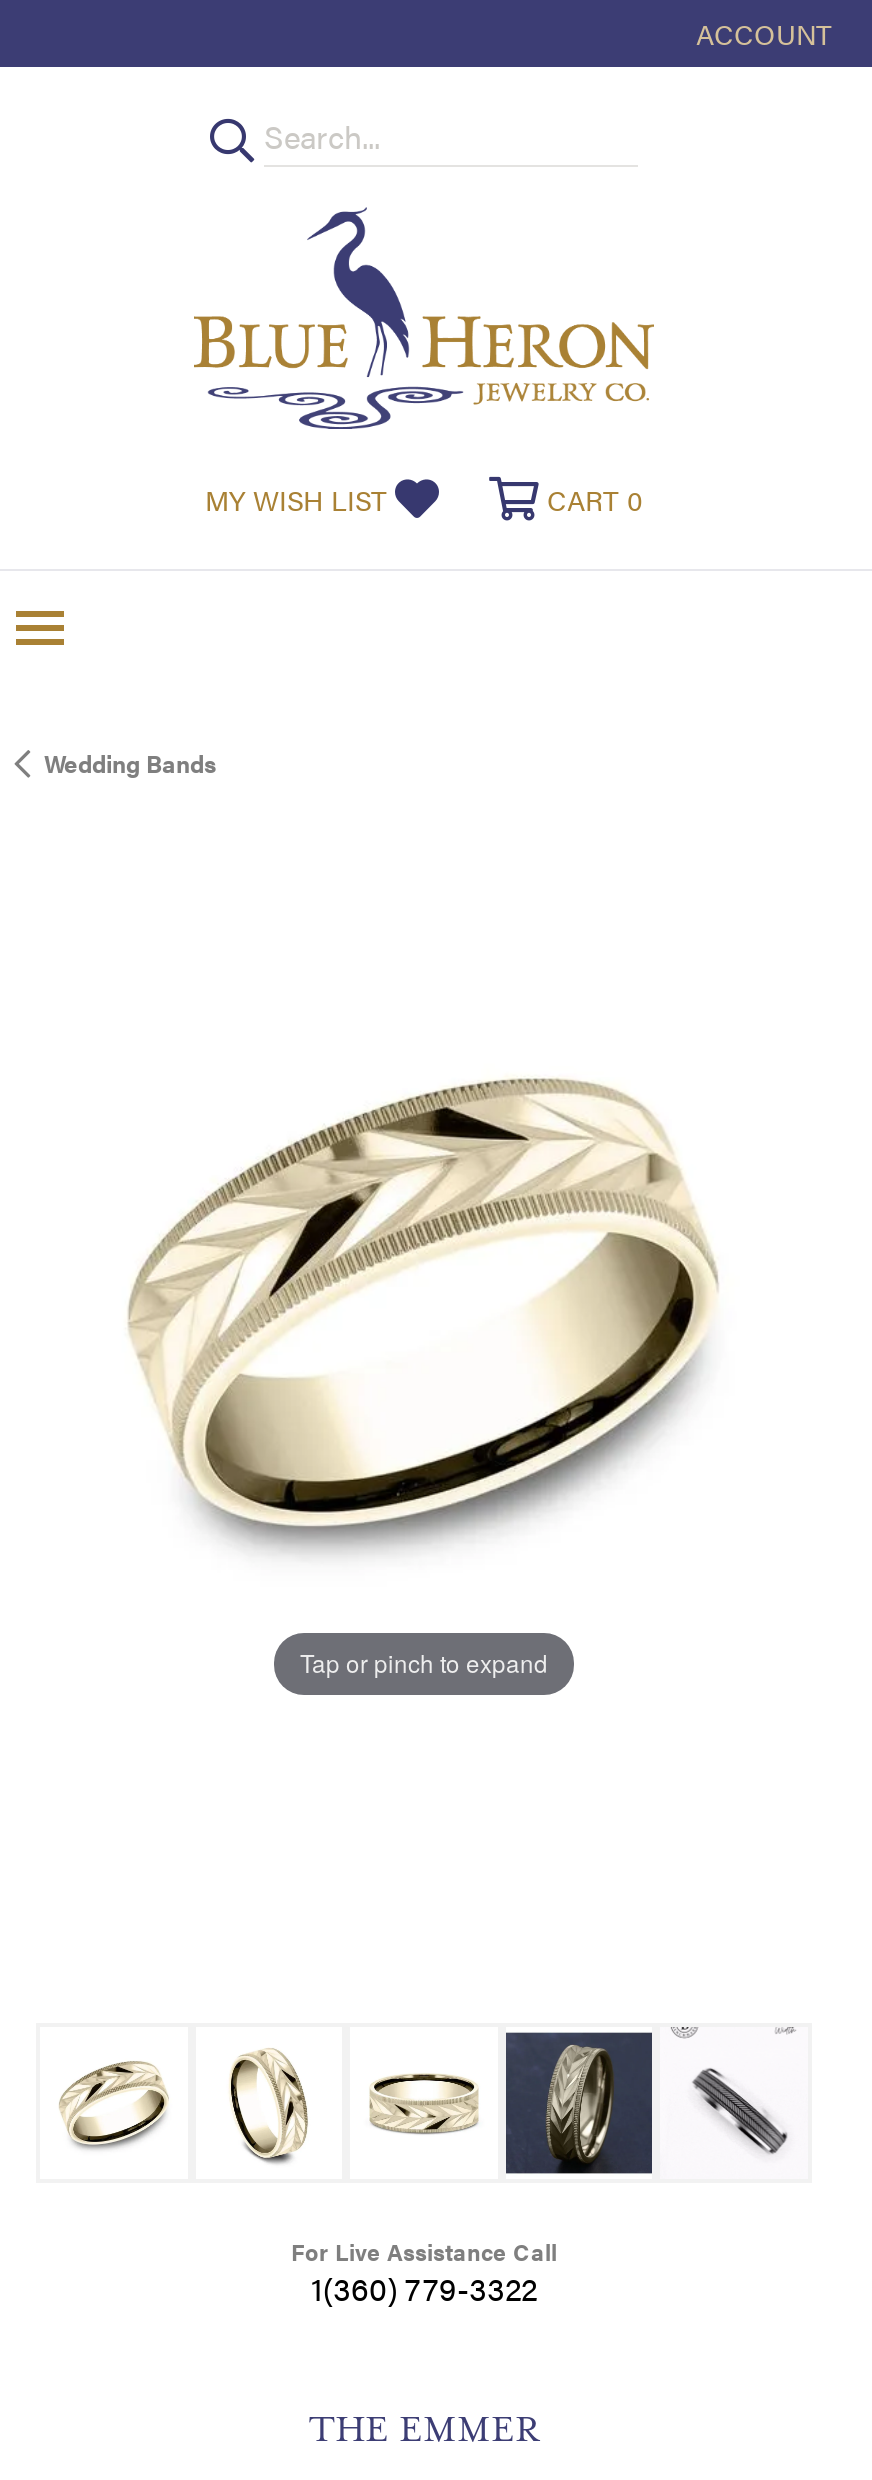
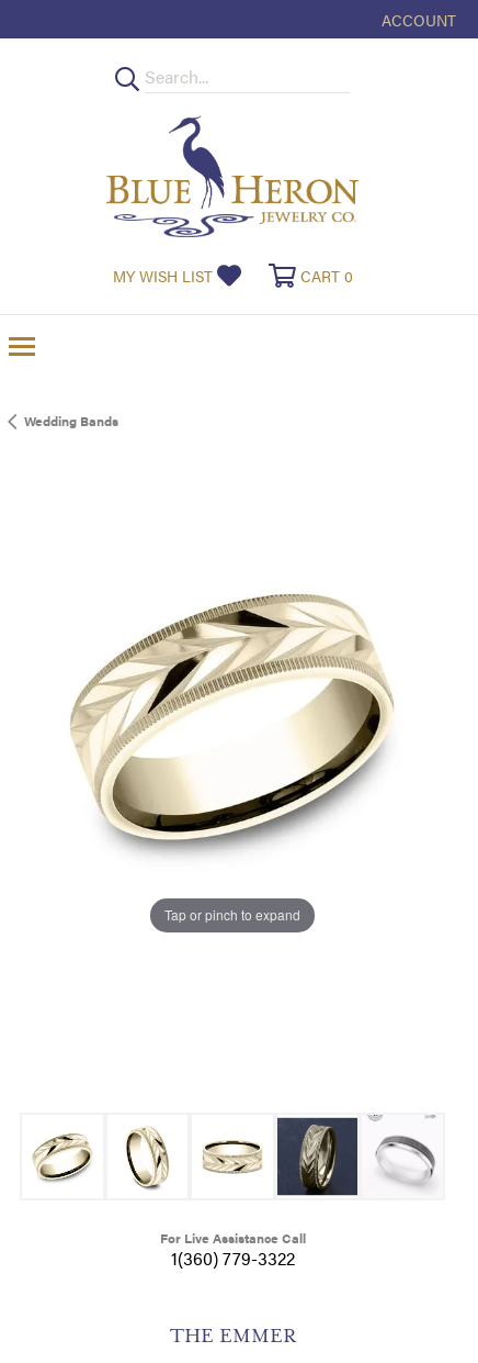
[686,2065,792,2155] [image] -> [375,1135,436,1186] [image]

